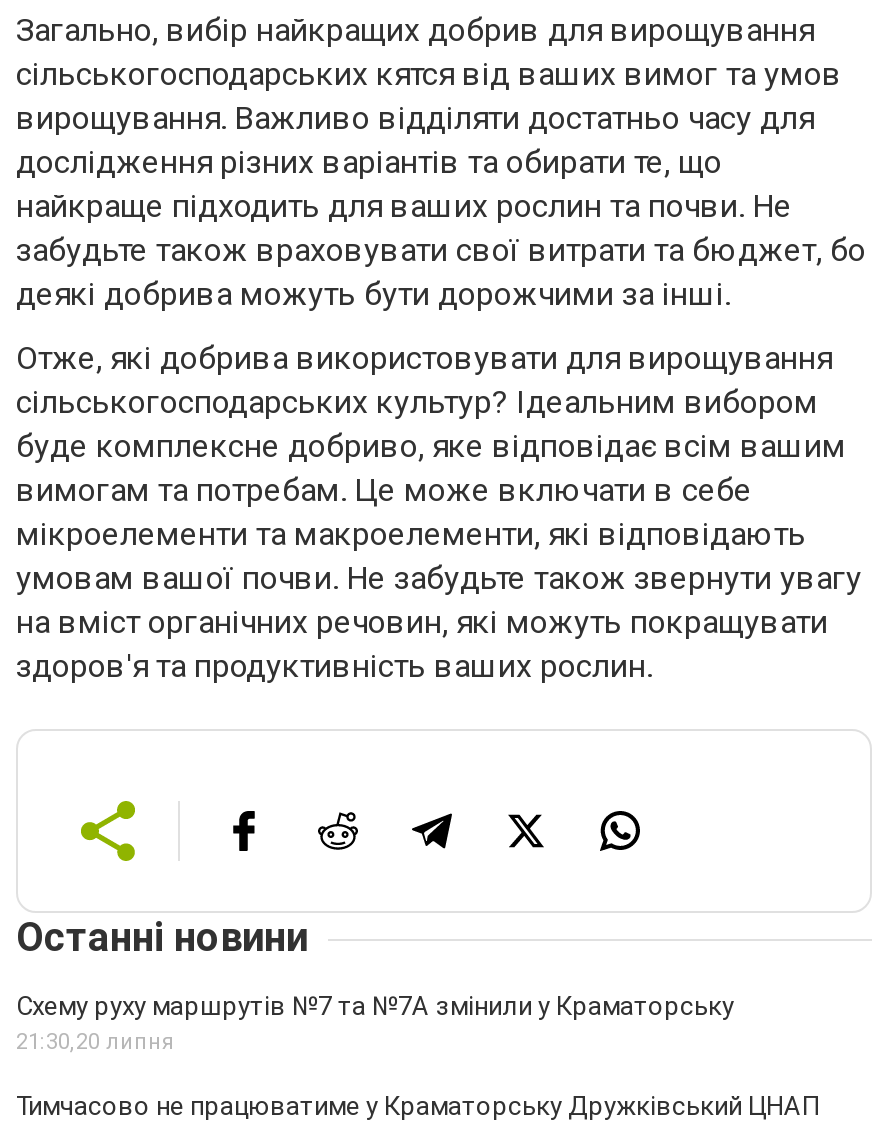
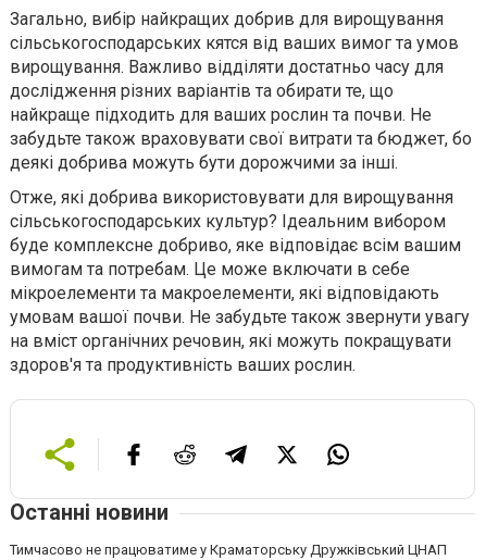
[16,991,734,1055] Схему руху маршрутів №7 та №7А змінили у Краматорську | 21:30,20 липня -> none

